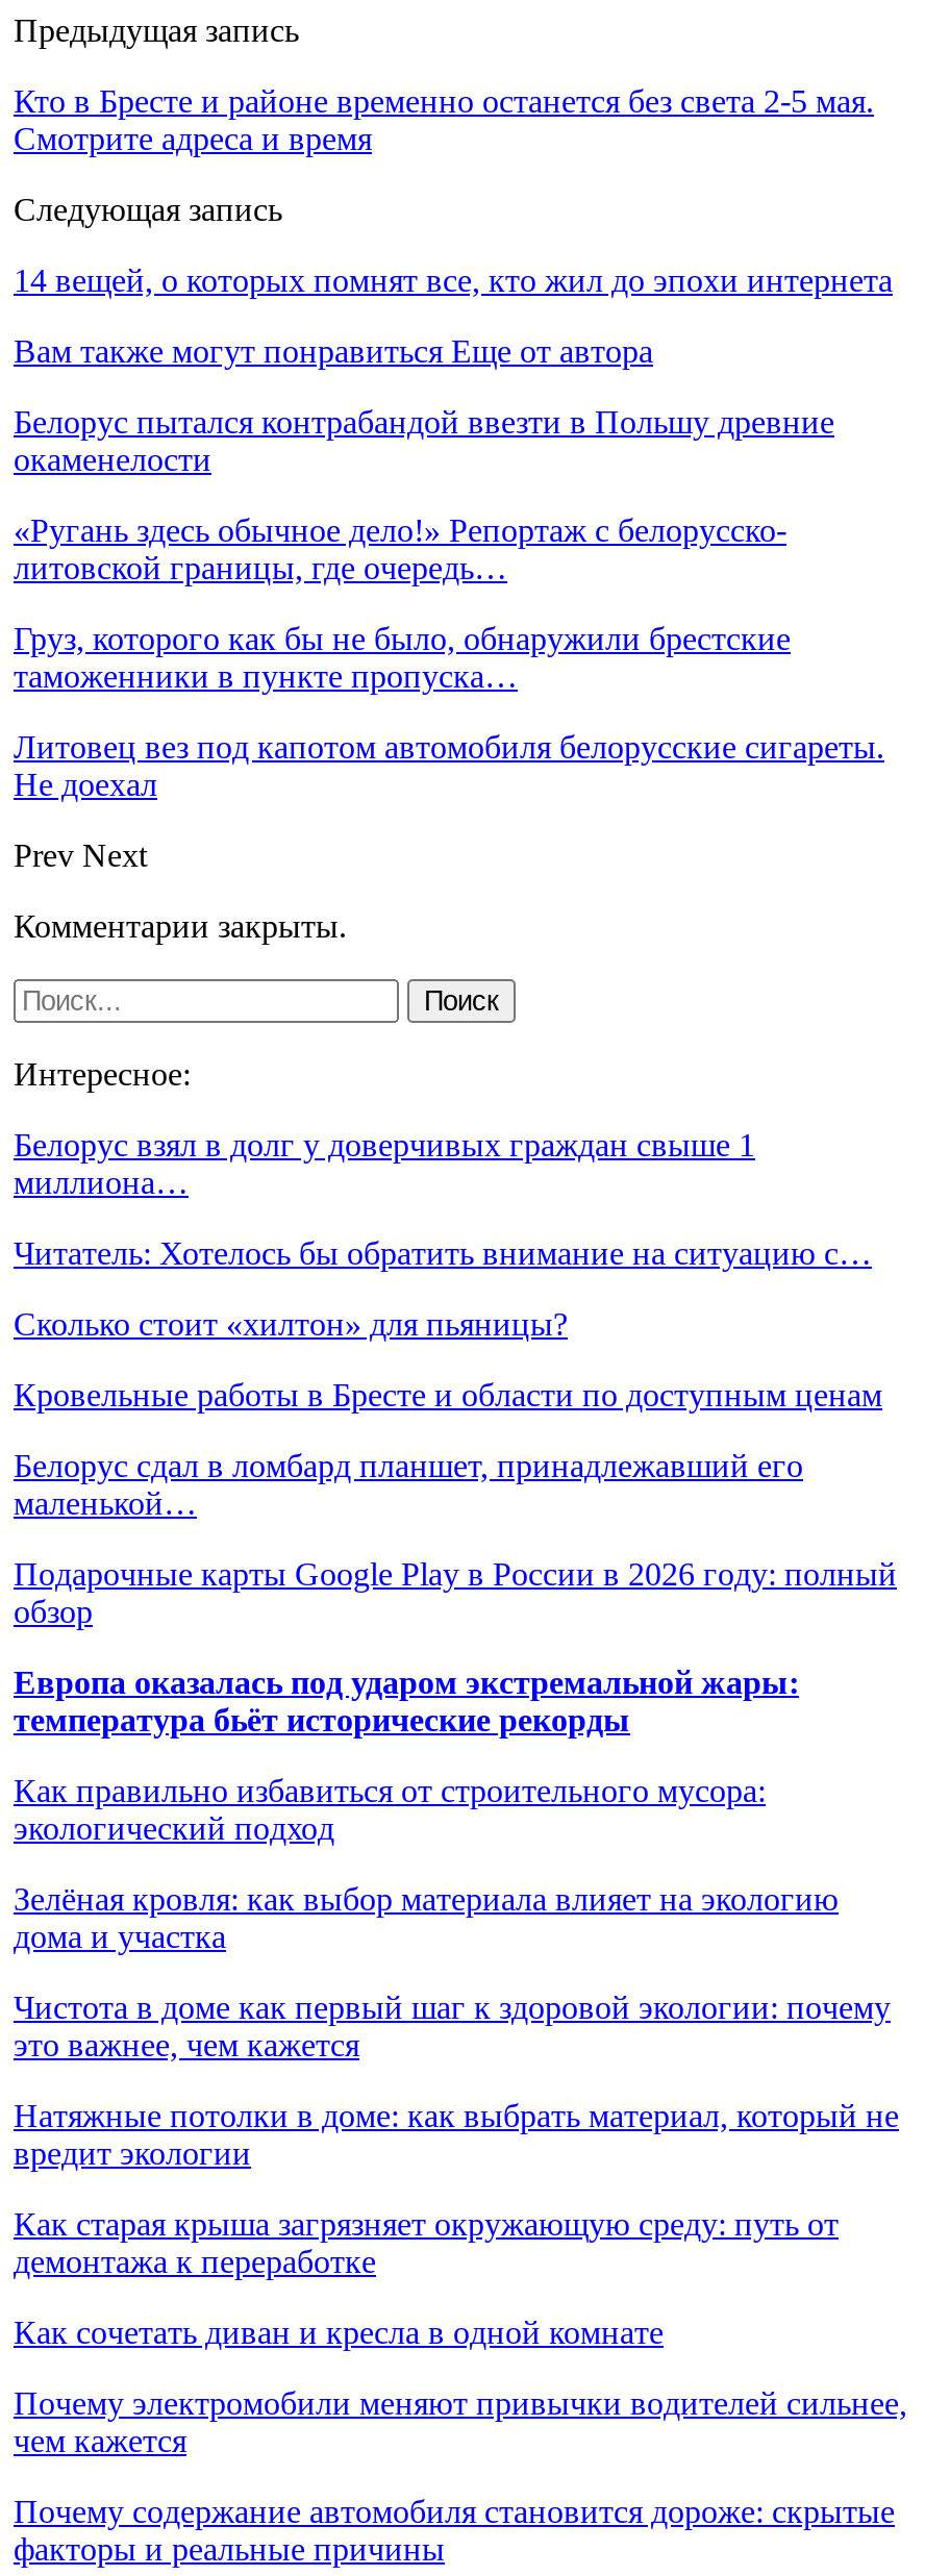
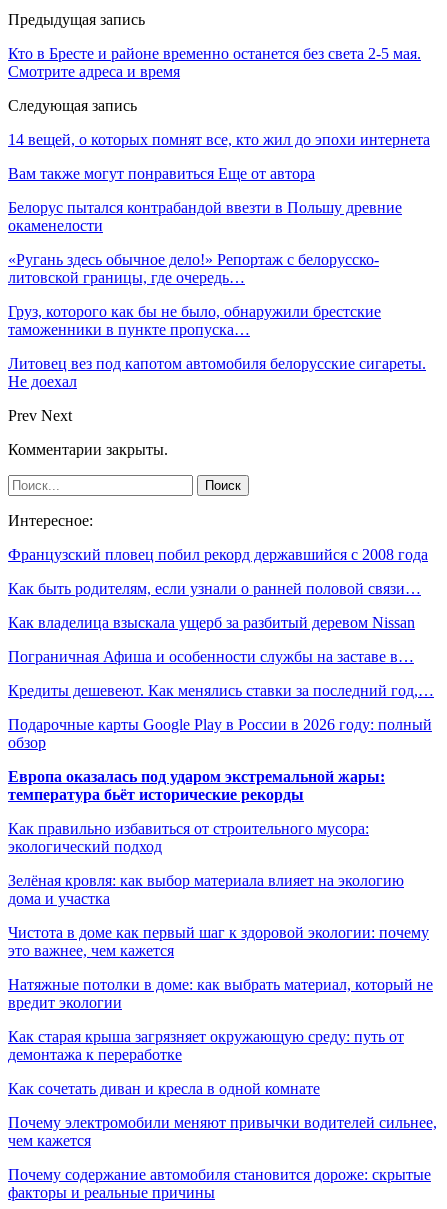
[14,1127,755,1200] Белорус взял в долг у доверчивых граждан свыше 1 | миллиона… -> [8,546,428,563] Французский пловец побил рекорд державшийся с 2008 года
[14,1235,872,1270] Читатель: Хотелось бы обратить внимание на ситуацию с… -> [8,580,421,597] Как быть родителям, если узнали о ранней половой связи…
[14,1306,568,1341] Сколько стоит «хилтон» для пьяницы? -> [8,614,415,631] Как владелица взыскала ущерб за разбитый деревом Nissan
[14,1377,882,1412] Кровельные работы в Бресте и области по доступным ценам -> [8,648,414,665] Пограничная Афиша и особенности службы на заставе в…
[14,1447,803,1520] Белорус сдал в ломбард планшет, принадлежавший его | маленькой… -> [8,682,434,699] Кредиты дешевеют. Как менялись ставки за последний год,…

